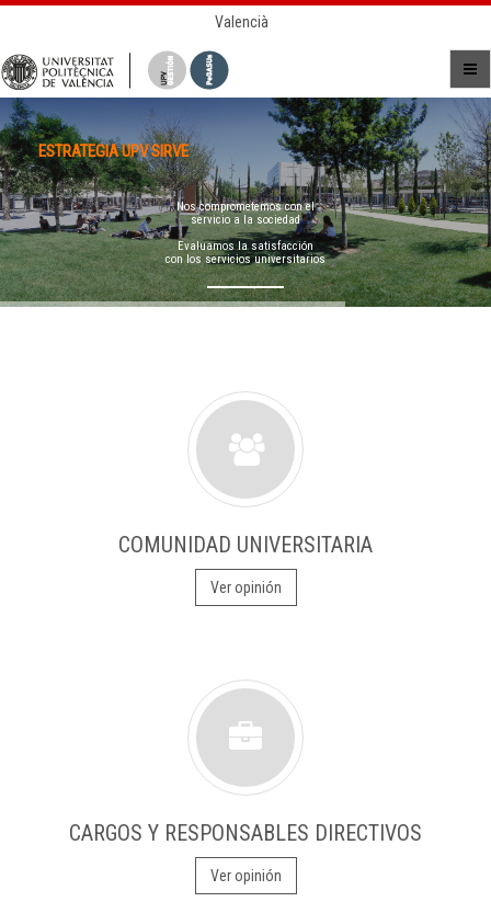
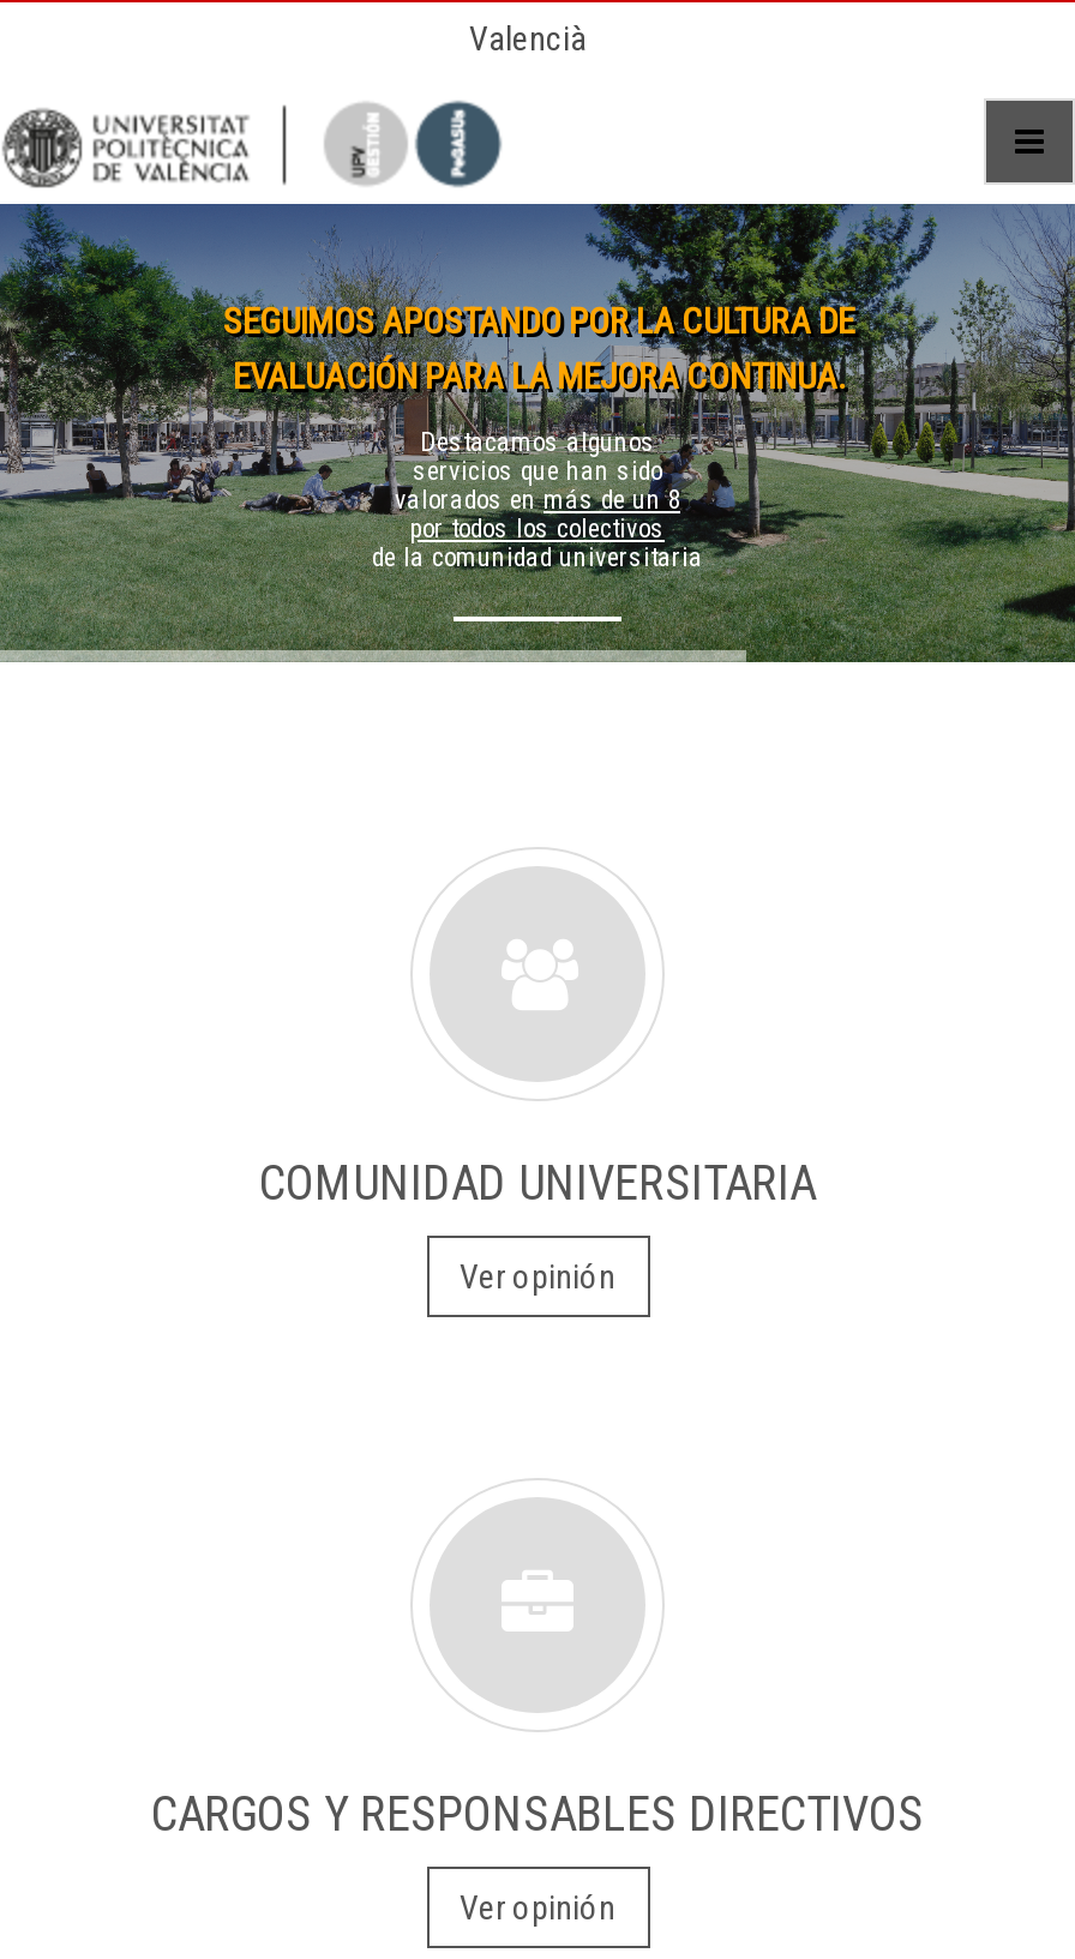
[38,142,326,266] ESTRATEGIA UPV SIRVE | Nos comprometemos con el | servicio a la sociedad | Evaluamos la satisfacción | con los servicios universitarios -> [222,300,853,572] SEGUIMOS APOSTANDO POR LA CULTURA DE | EVALUACIÓN PARA LA MEJORA CONTINUA. | Destacamos algunos | servicios que han sido | valorados en más de un 8 | por todos los colectivos | de la comunidad universitaria

